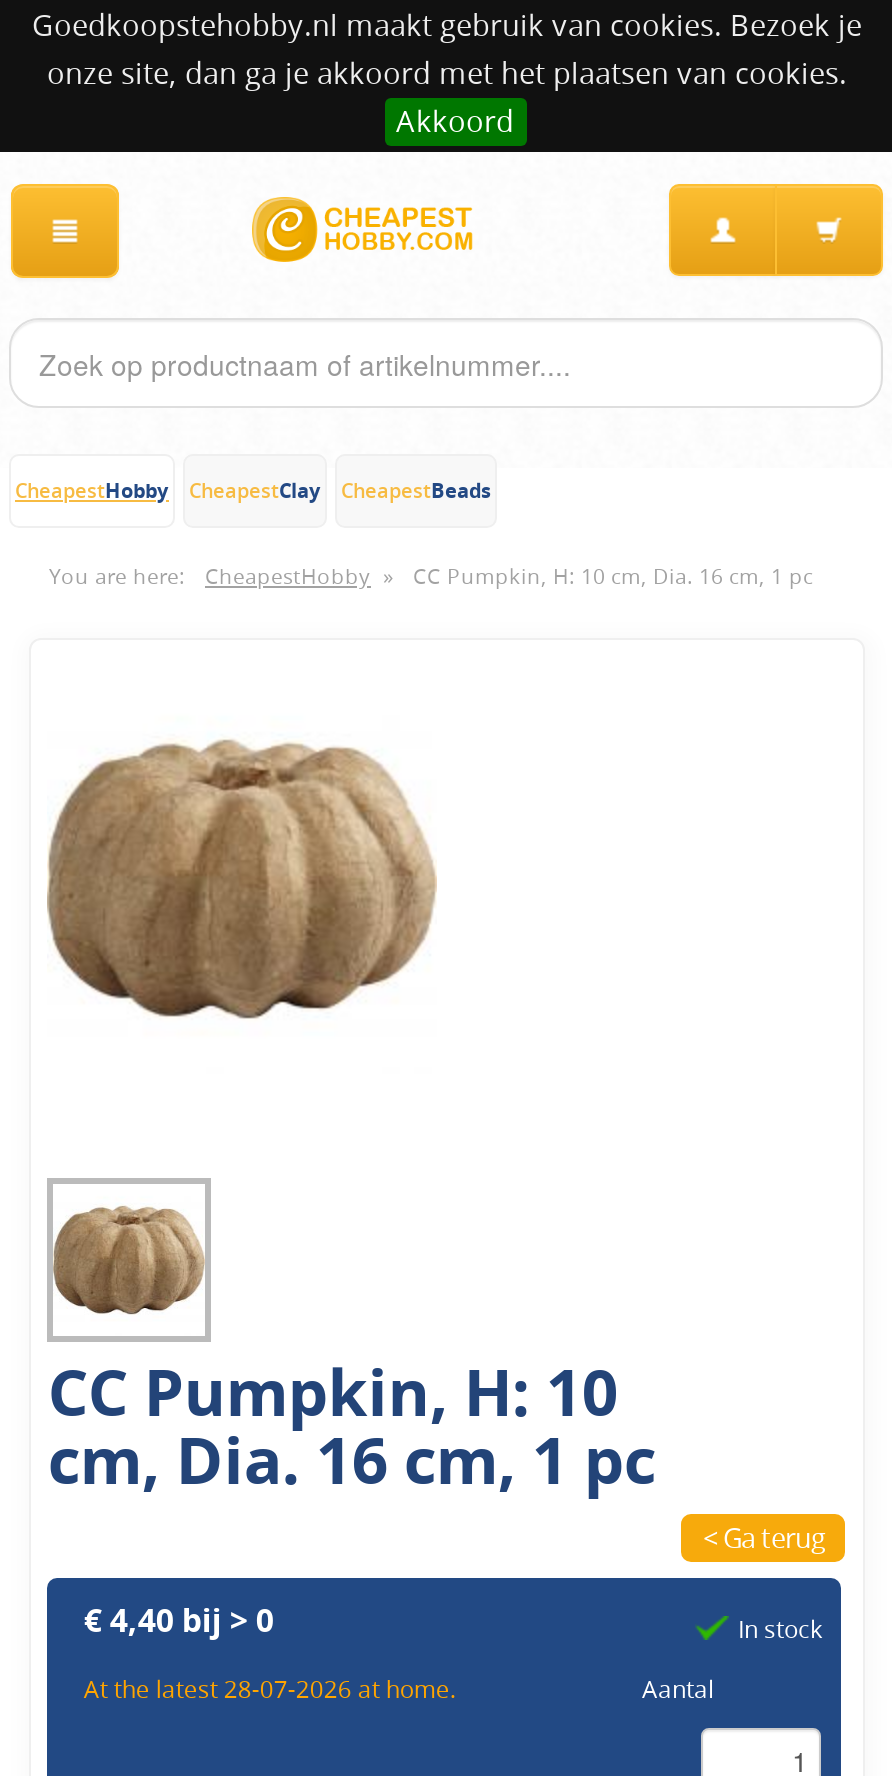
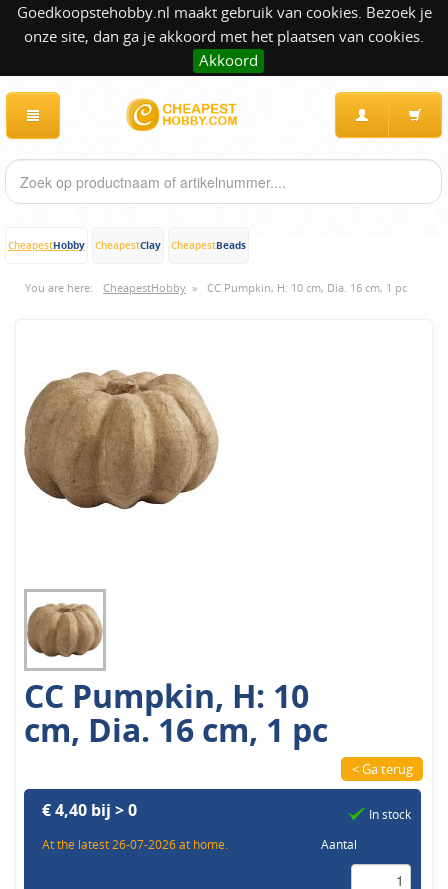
[84,1672,456,1704] At the latest 28-07-2026 at home. -> [42,836,228,852] At the latest 26-07-2026 at home.

